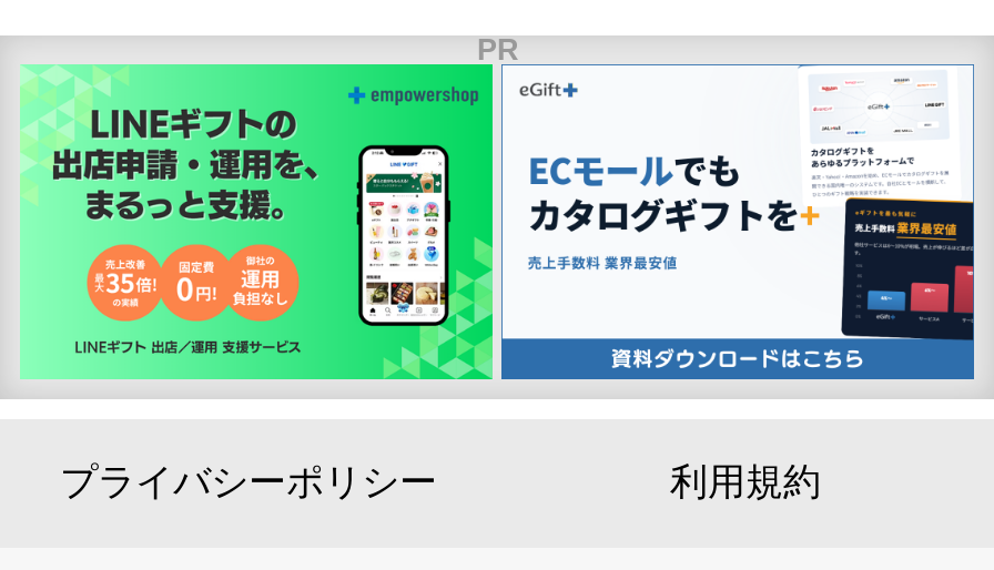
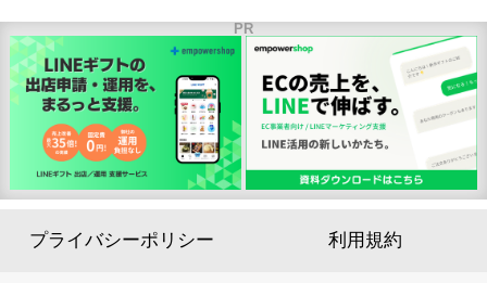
[501,64,976,379] [image] -> [246,35,478,190] [image]

